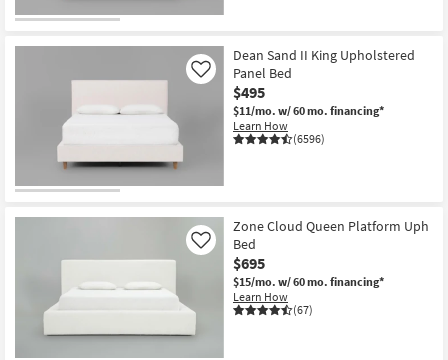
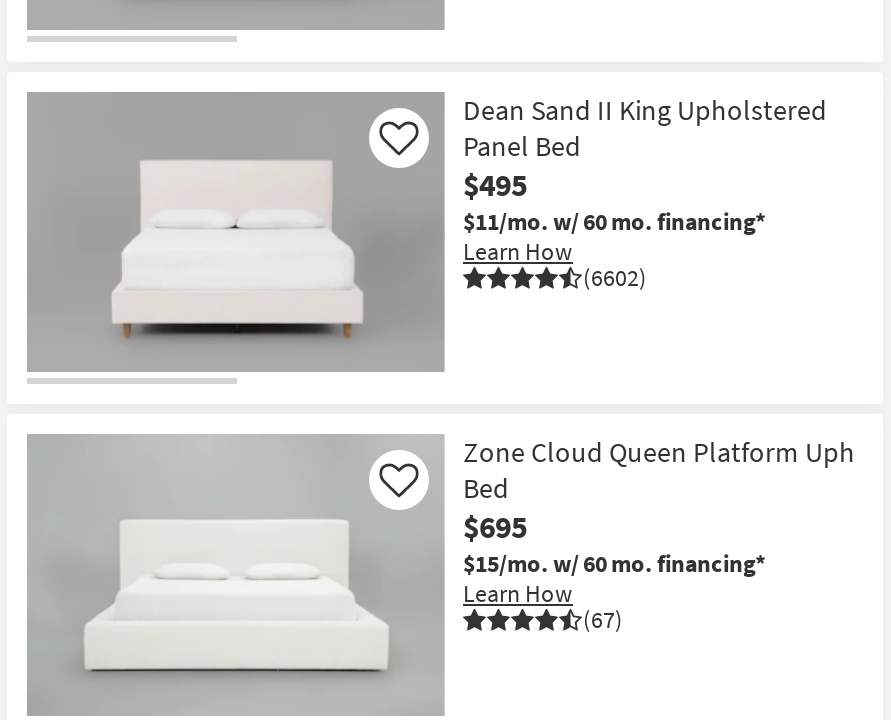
[293,131,325,146] (6596) -> [583,261,647,291] (6602)

